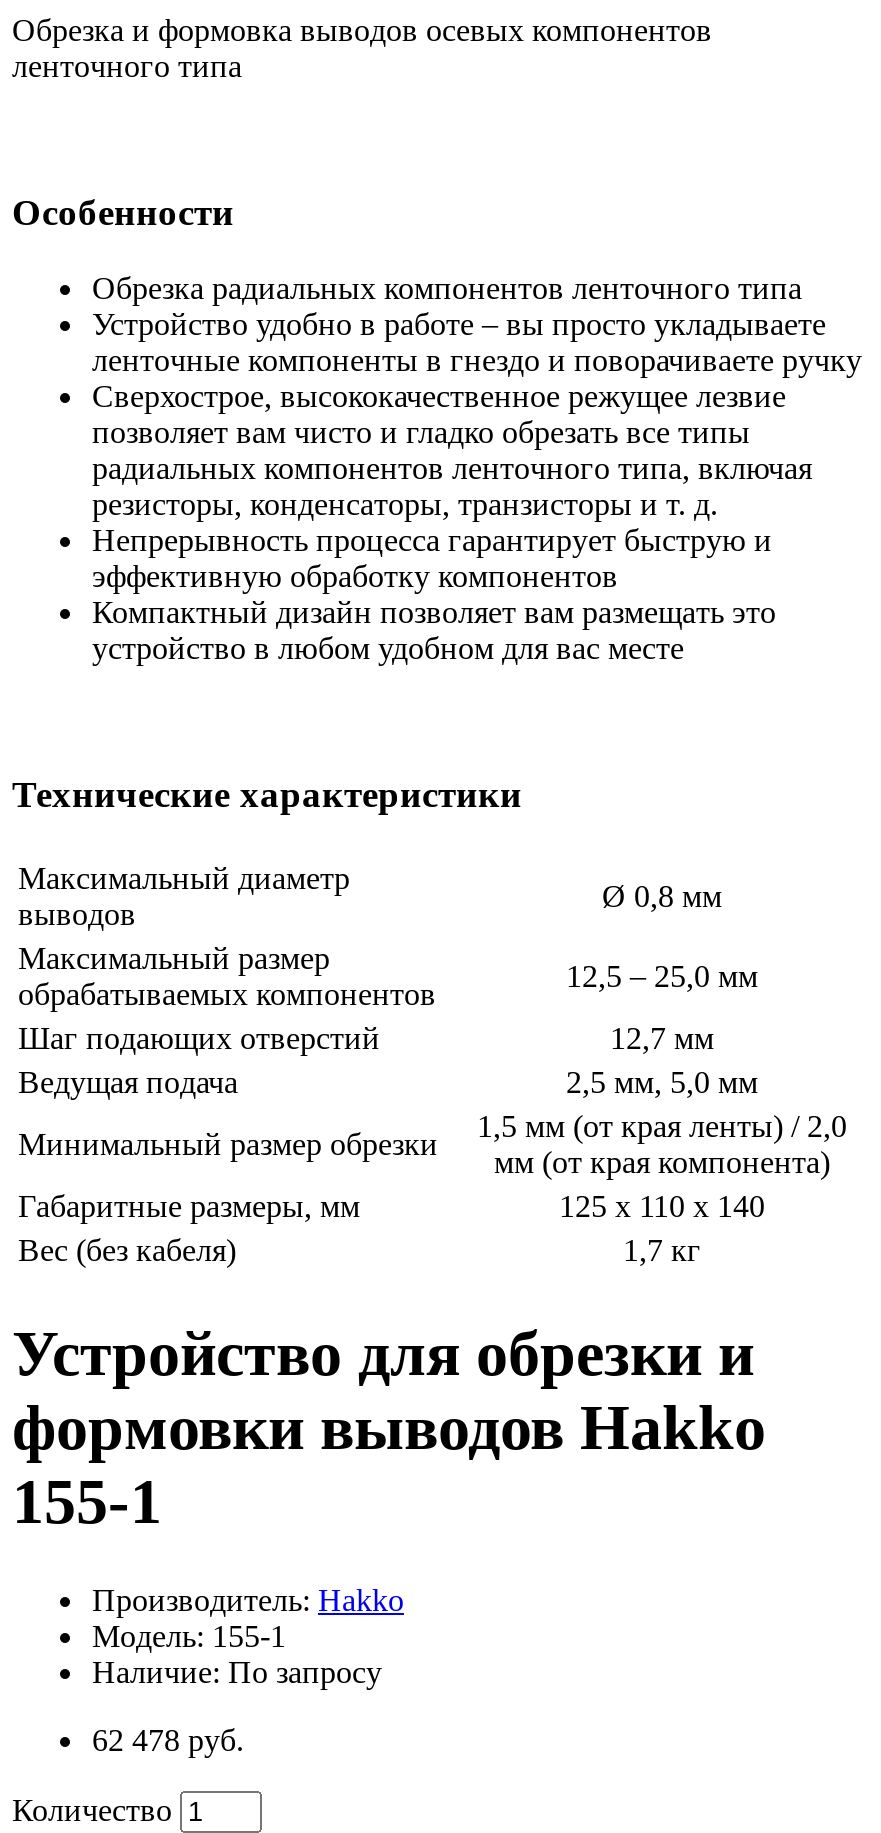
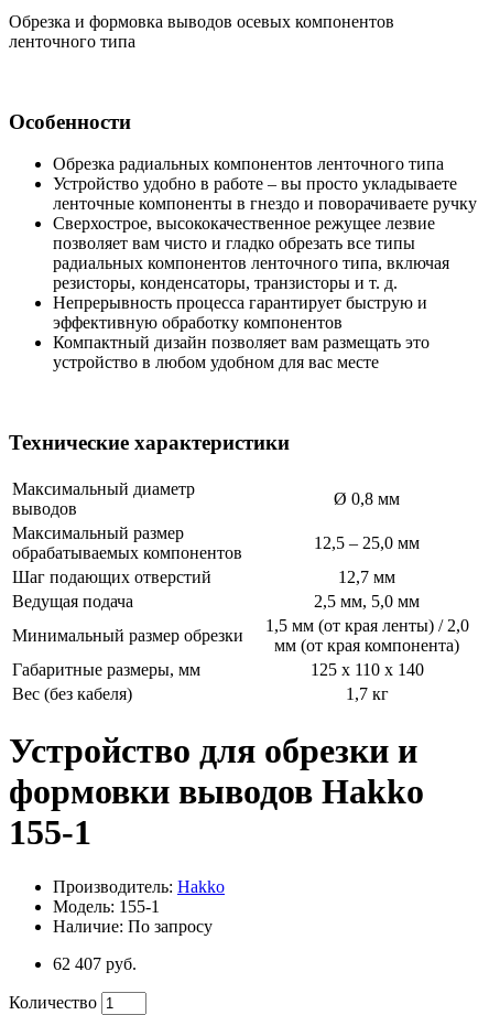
[92,1723,244,1757] 62 478 руб. -> [53,954,137,973] 62 407 руб.

